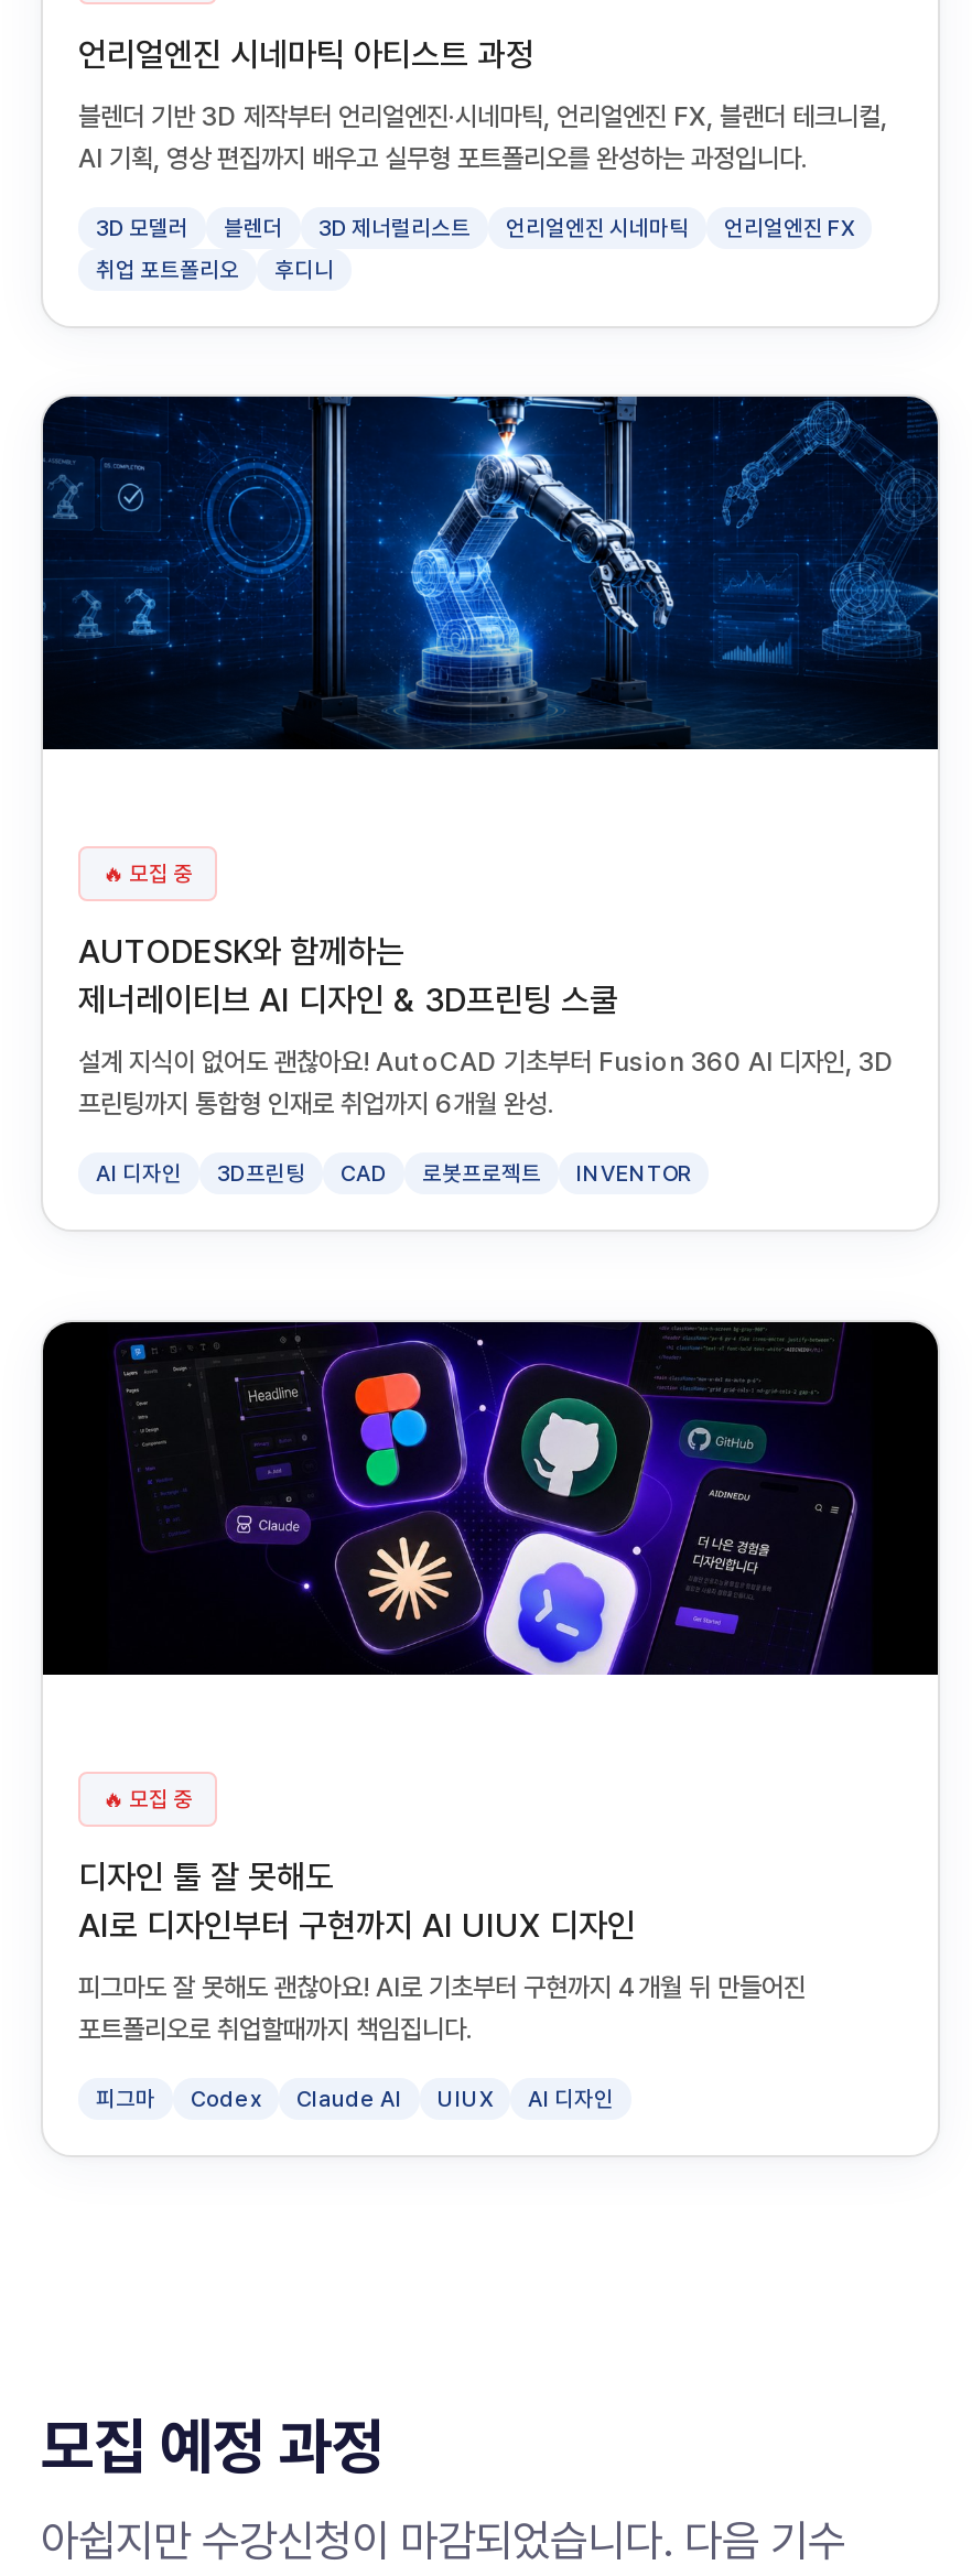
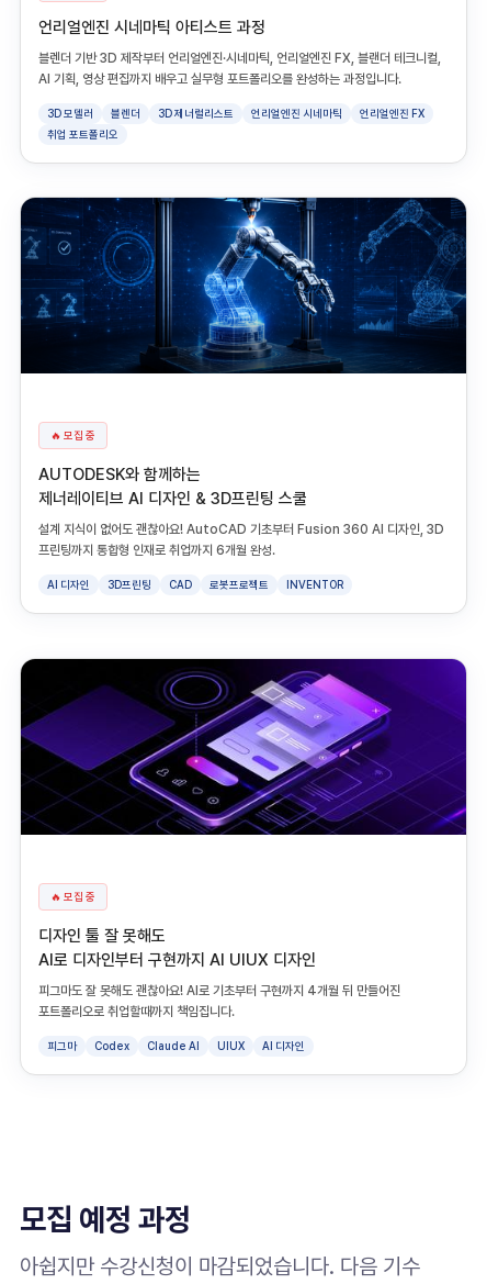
[274,256,334,282] 후디니 -> none
[41,1320,940,1677] [image] -> [20,658,467,836] [image]

